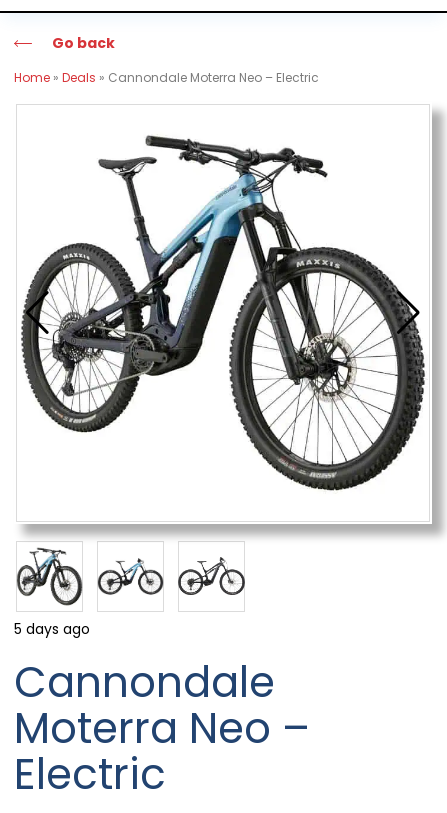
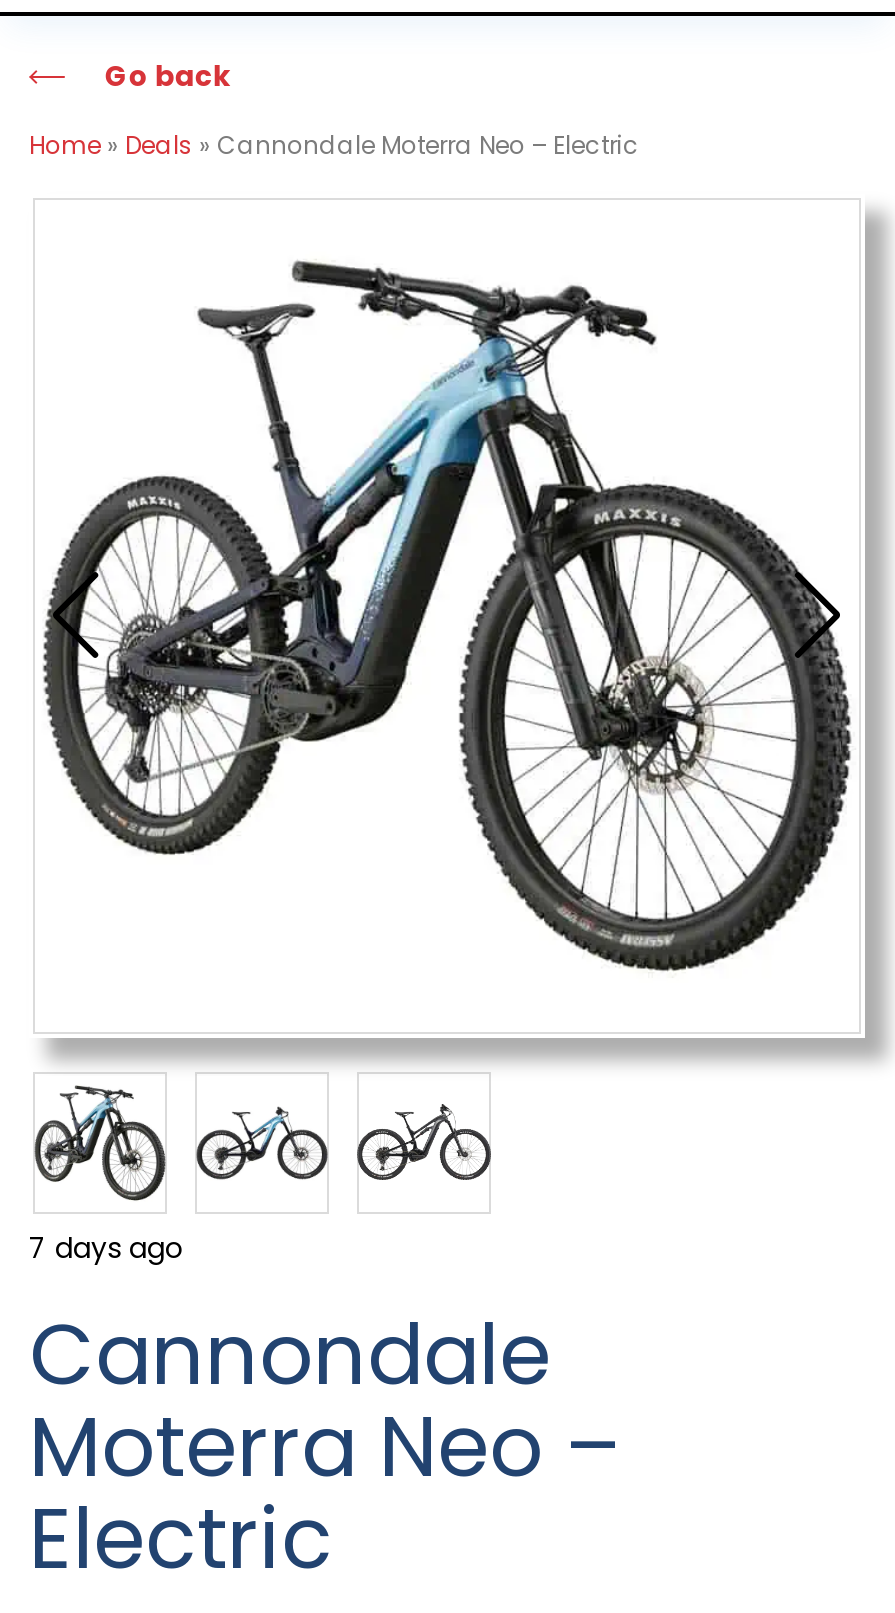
[14,619,90,639] 5 days ago -> [29,1228,183,1268] 7 days ago

